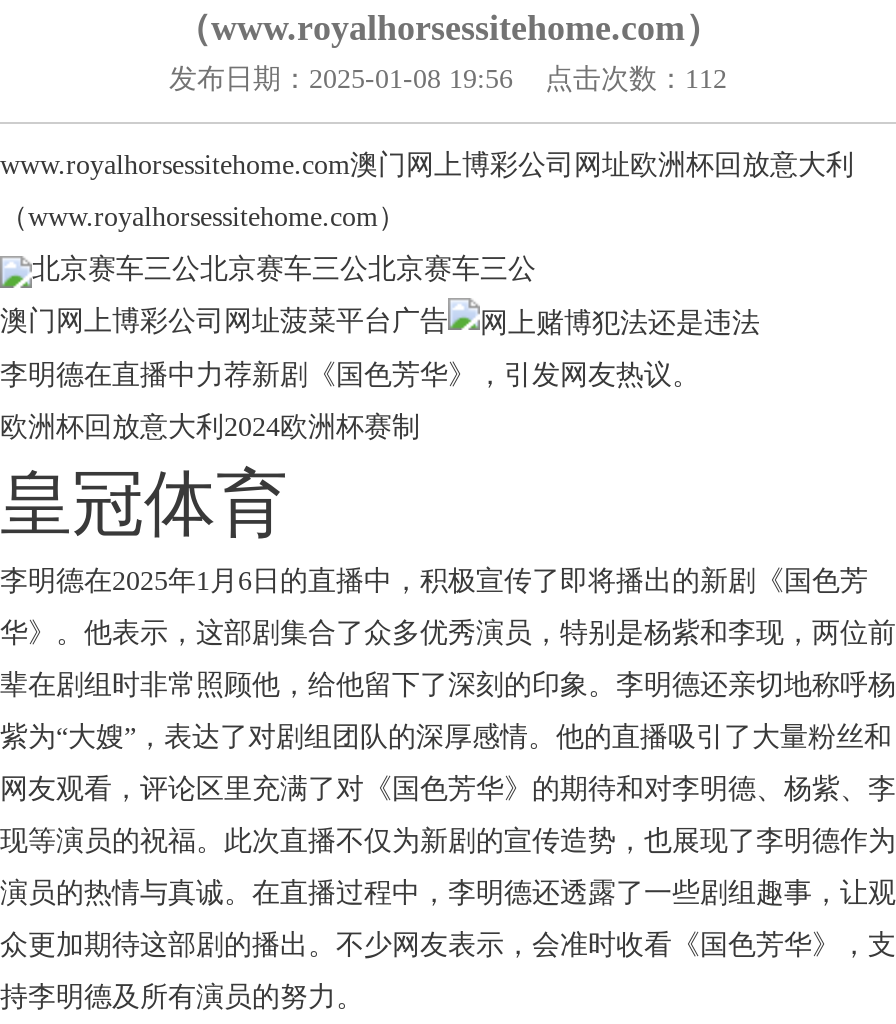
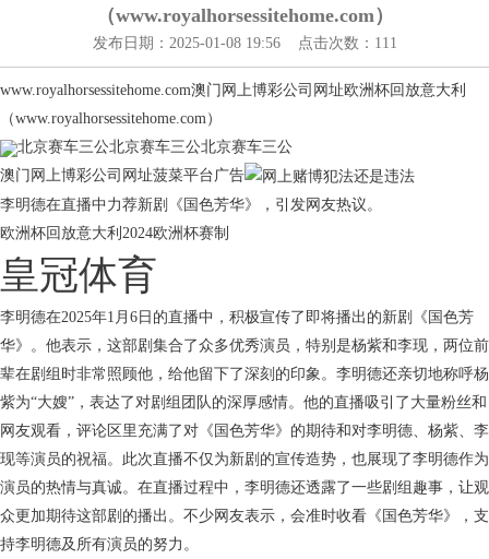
[169,64,727,94] 发布日期：2025-01-08 19:56 点击次数：112 -> [92,35,397,51] 发布日期：2025-01-08 19:56 点击次数：111

